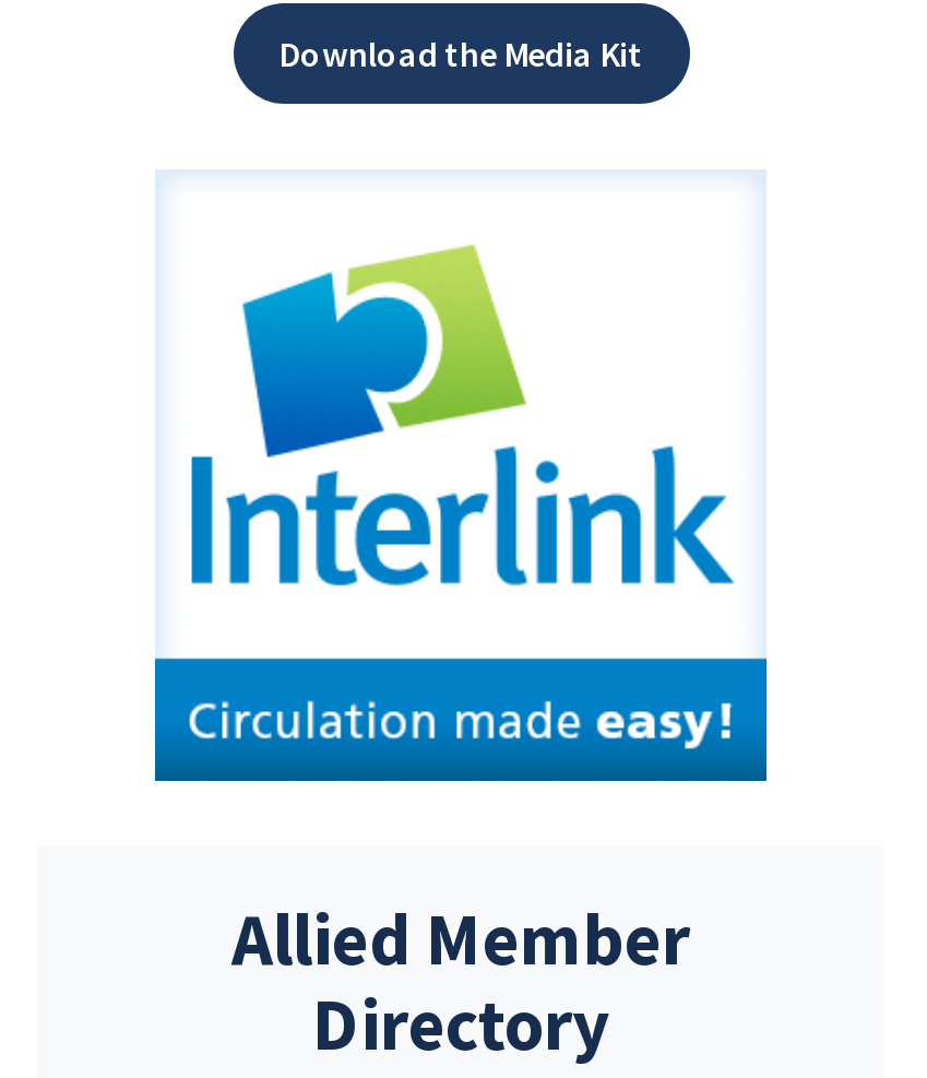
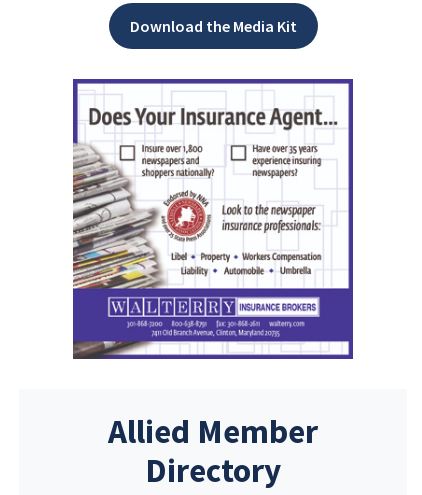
[153,169,769,781] [image] -> [72,78,354,359] [image]

